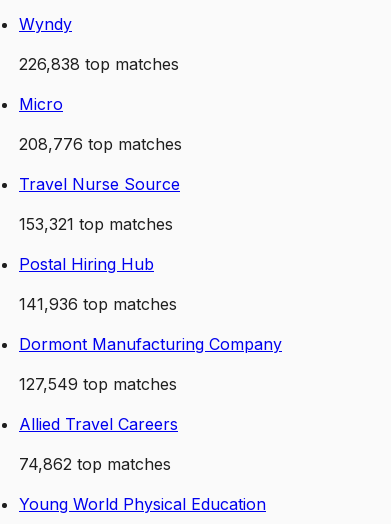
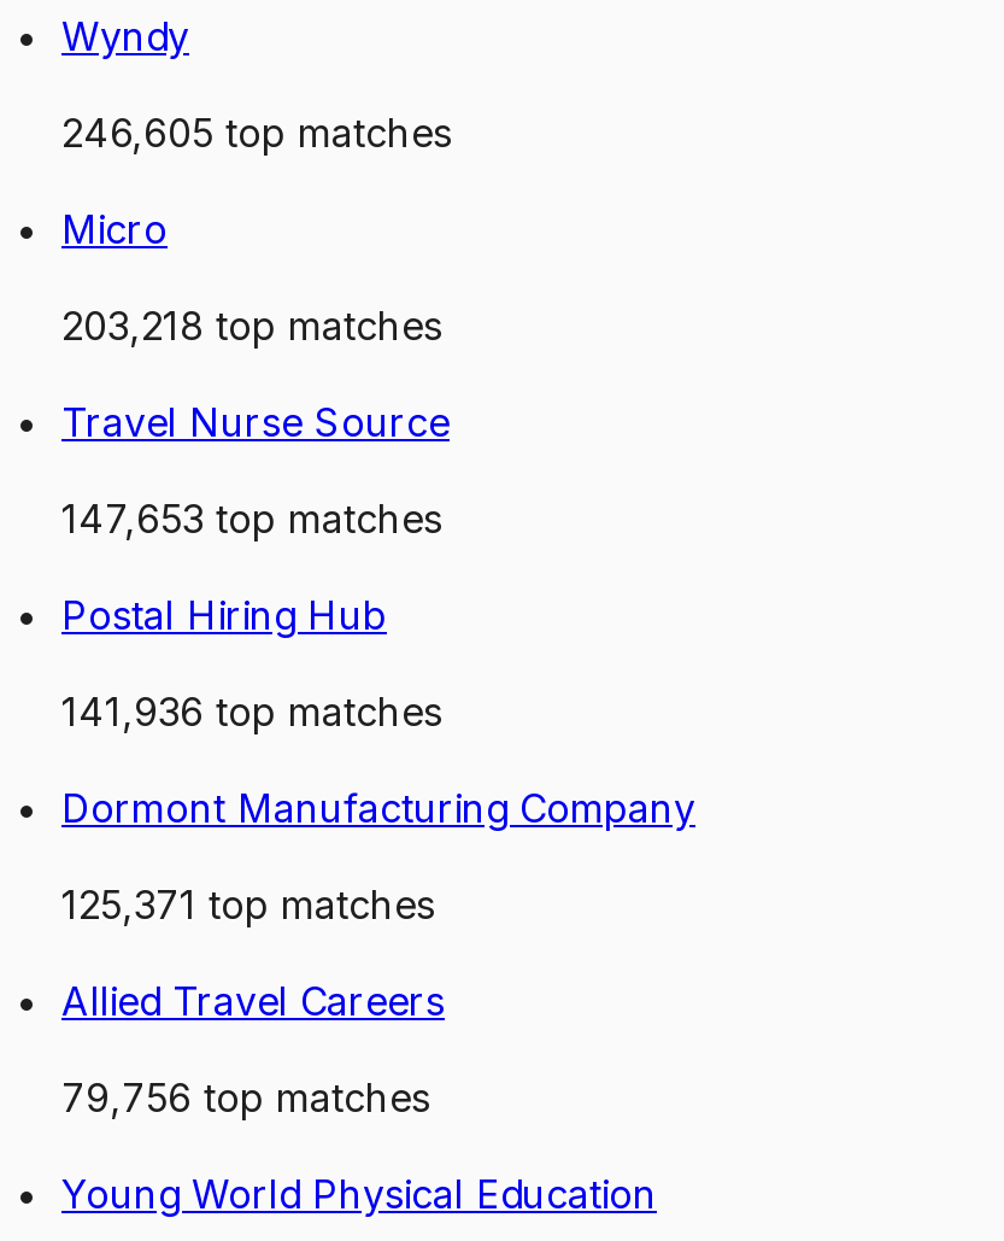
[19,54,179,74] 226,838 top matches -> [61,108,452,157] 246,605 top matches
[19,134,182,154] 208,776 top matches -> [61,301,442,350] 203,218 top matches
[19,214,173,234] 153,321 top matches -> [61,494,442,542] 147,653 top matches
[19,374,177,394] 127,549 top matches -> [61,880,435,928] 125,371 top matches
[19,454,171,474] 74,862 top matches -> [61,1073,430,1121] 79,756 top matches

